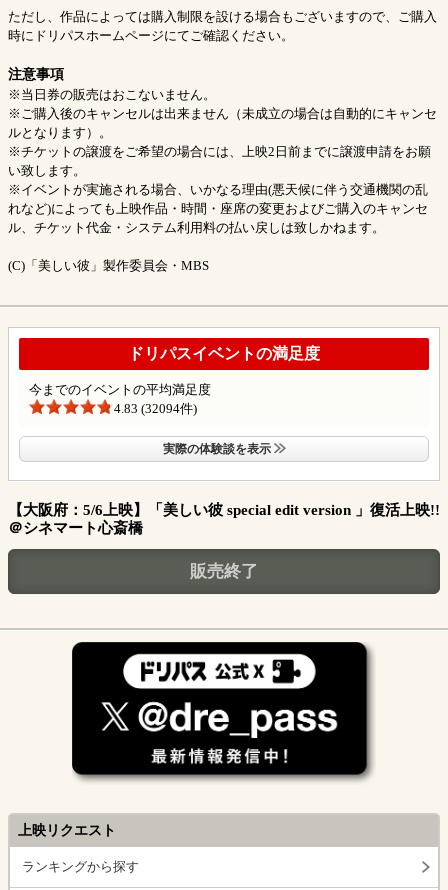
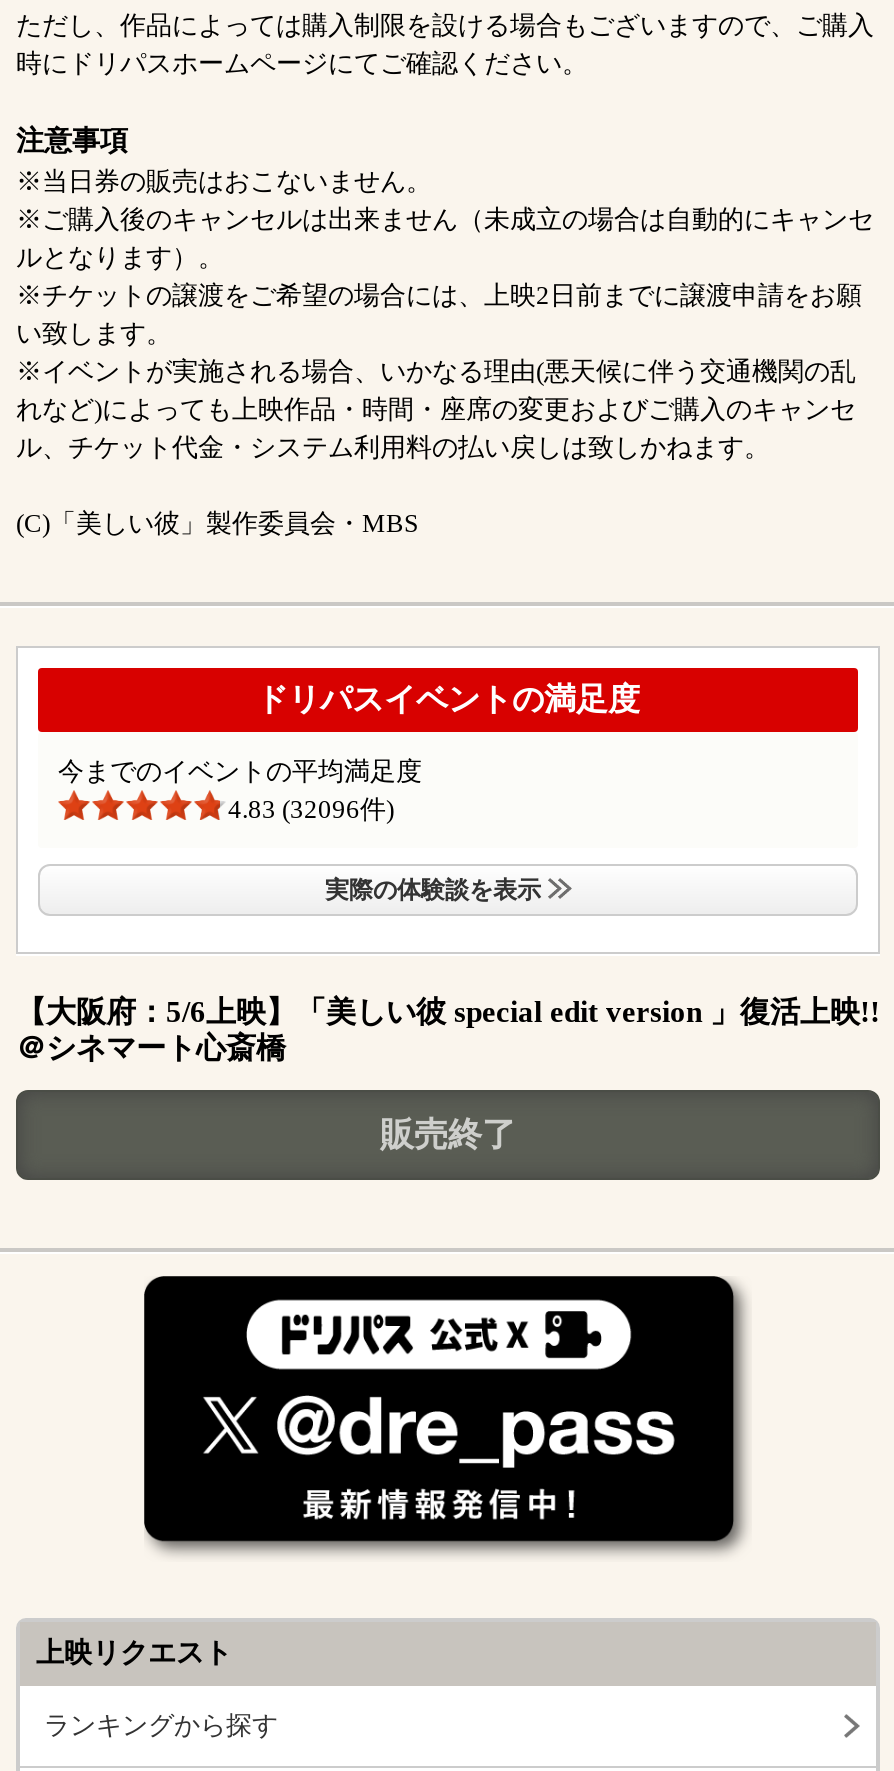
[114,401,197,416] 4.83 (32094件) -> [228,793,394,823] 4.83 (32096件)

